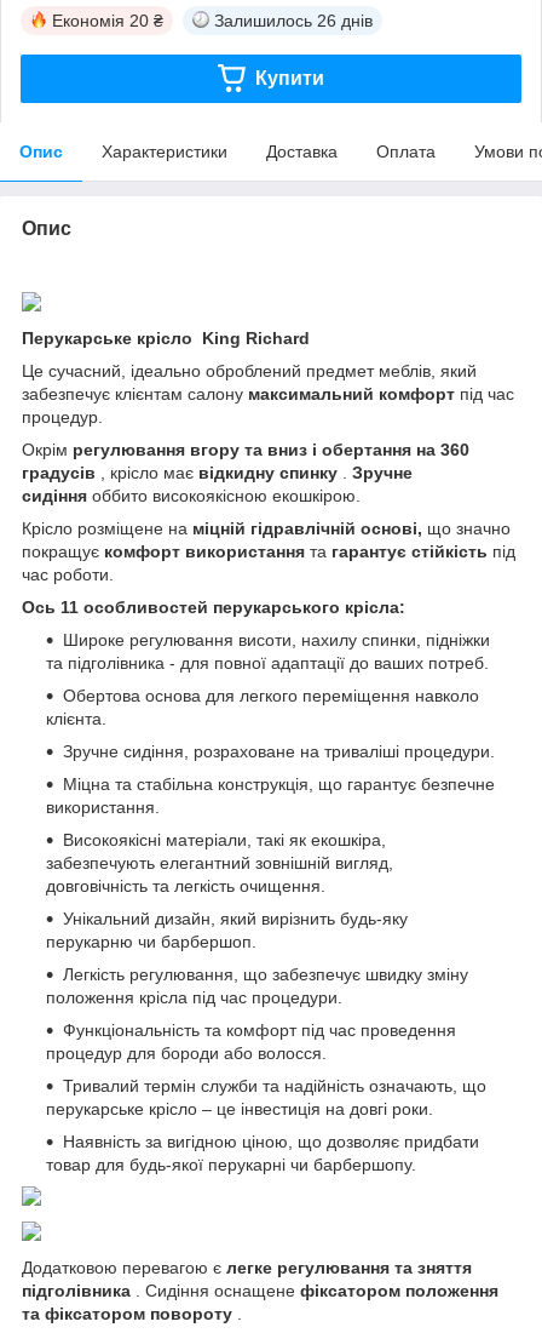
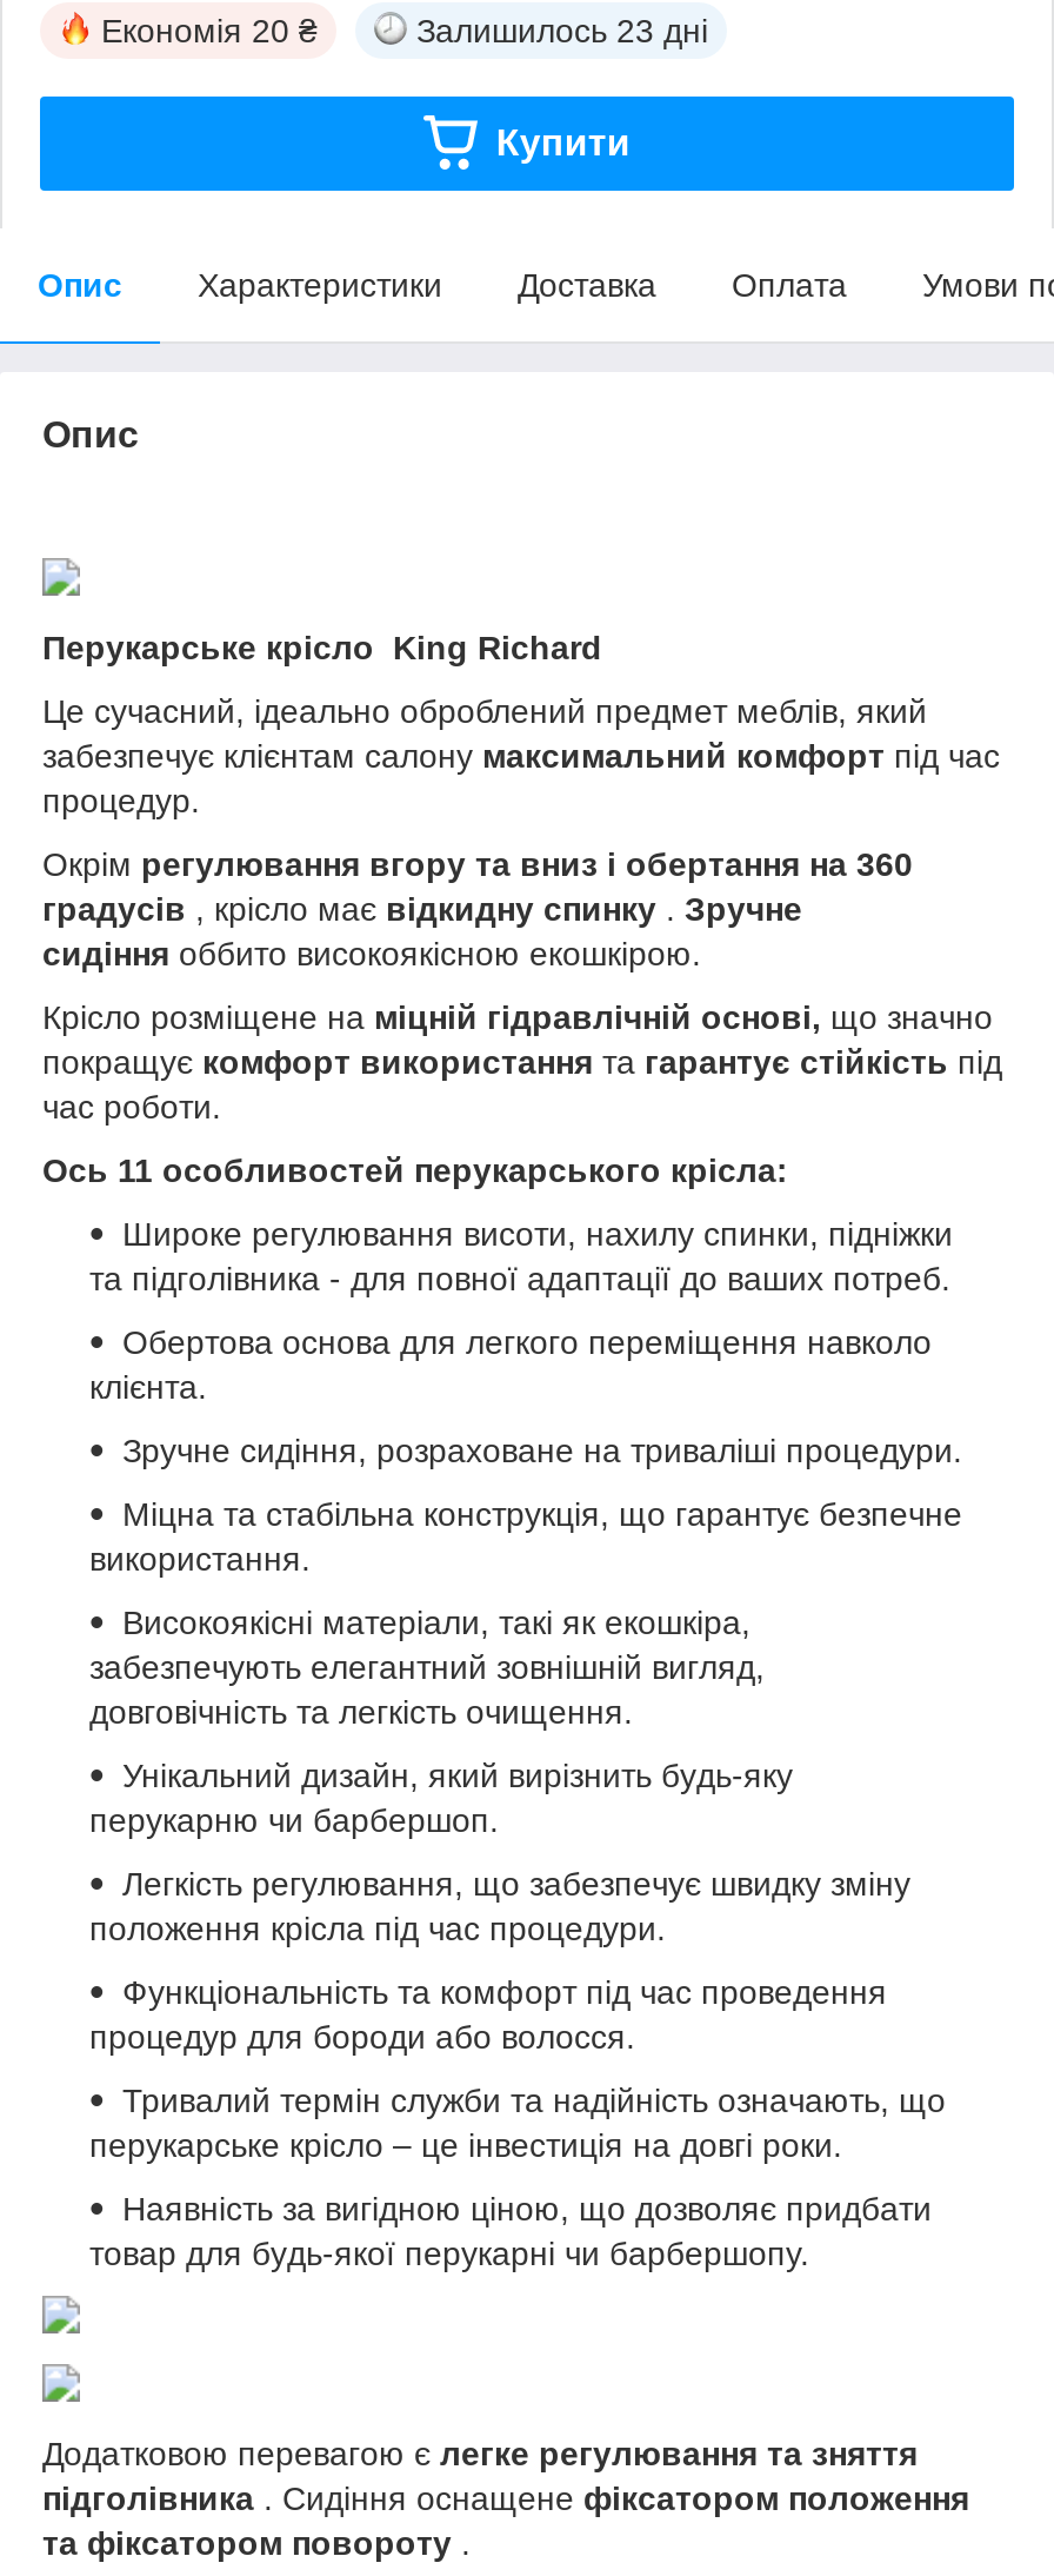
[214,11,373,30] Залишилось 26 днів -> [416,11,708,49] Залишилось 23 дні

